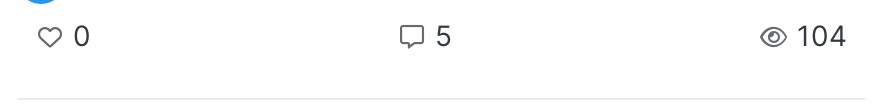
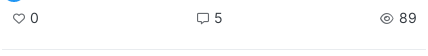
[789,18,847,52] 104 -> [395,9,417,26] 89

